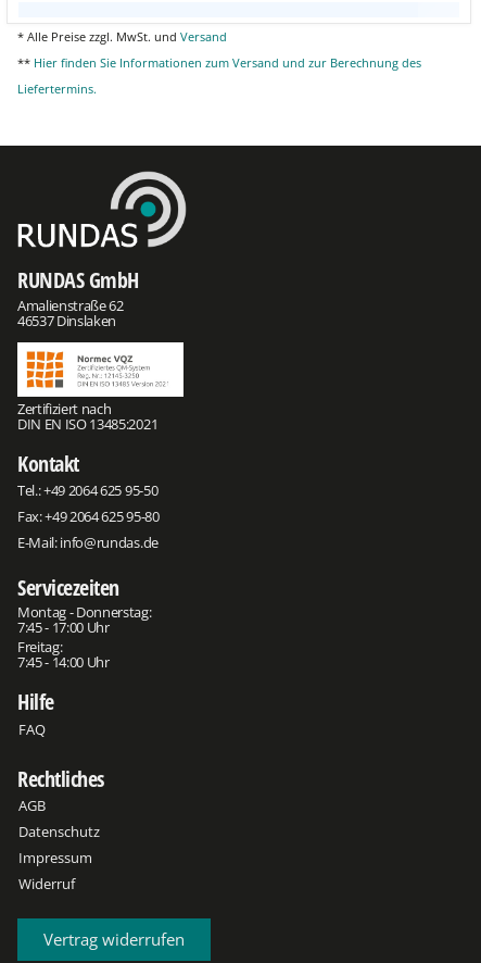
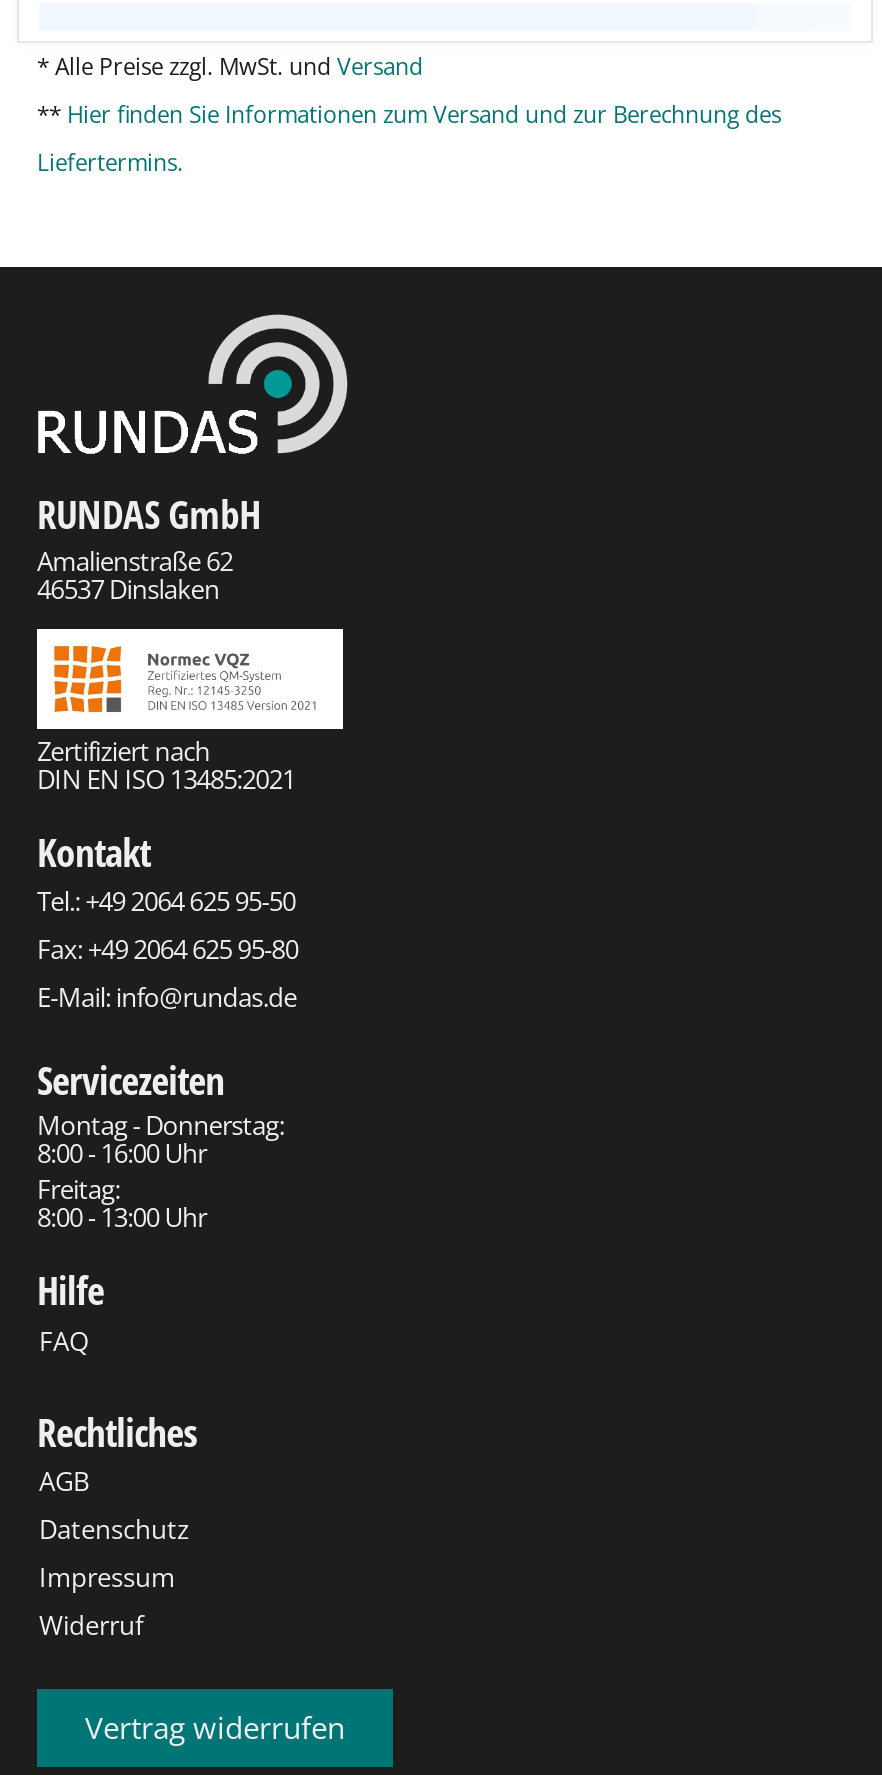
[17,618,109,637] 7:45 - 17:00 Uhr -> [37,1136,207,1172] 8:00 - 16:00 Uhr
[17,652,109,671] 7:45 - 14:00 Uhr -> [37,1198,207,1234] 8:00 - 13:00 Uhr

